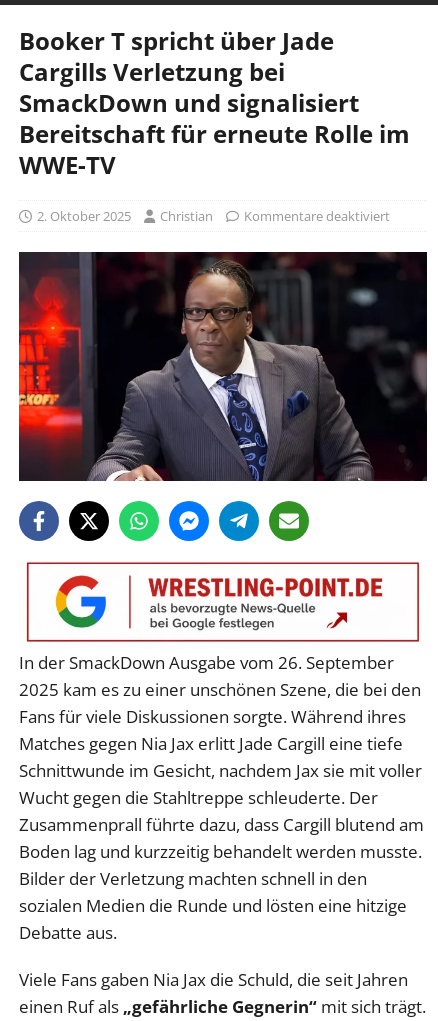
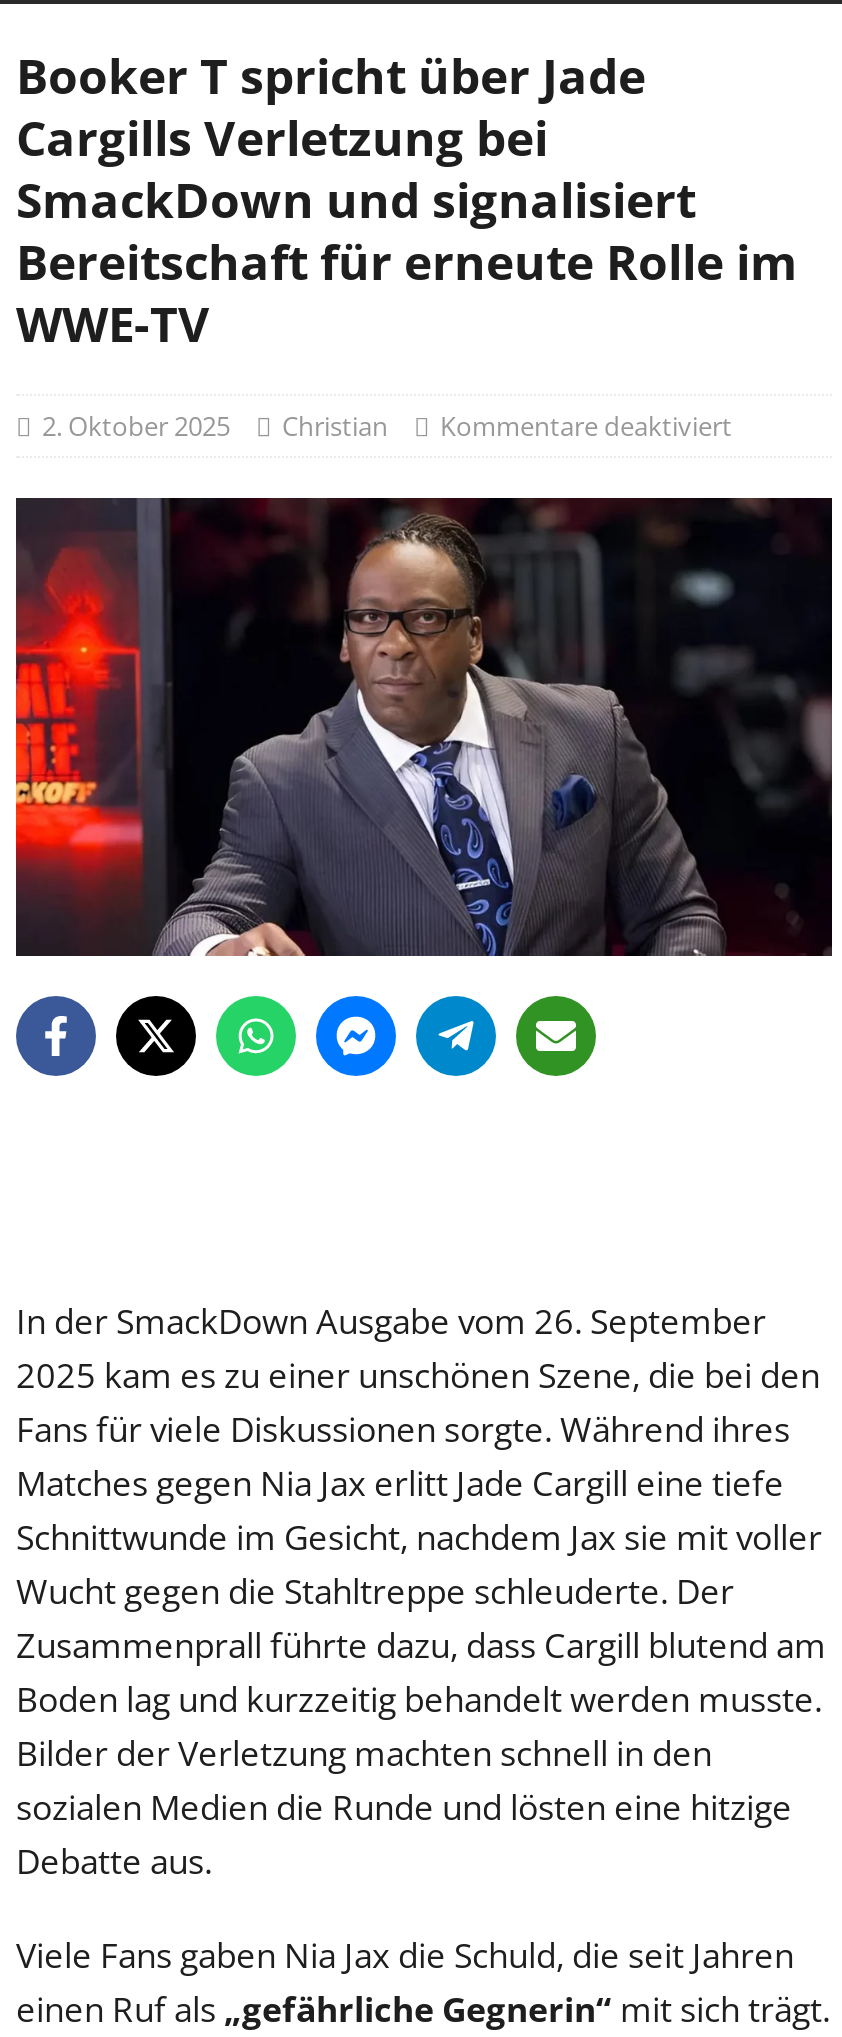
[26,561,420,643] [image] -> none

